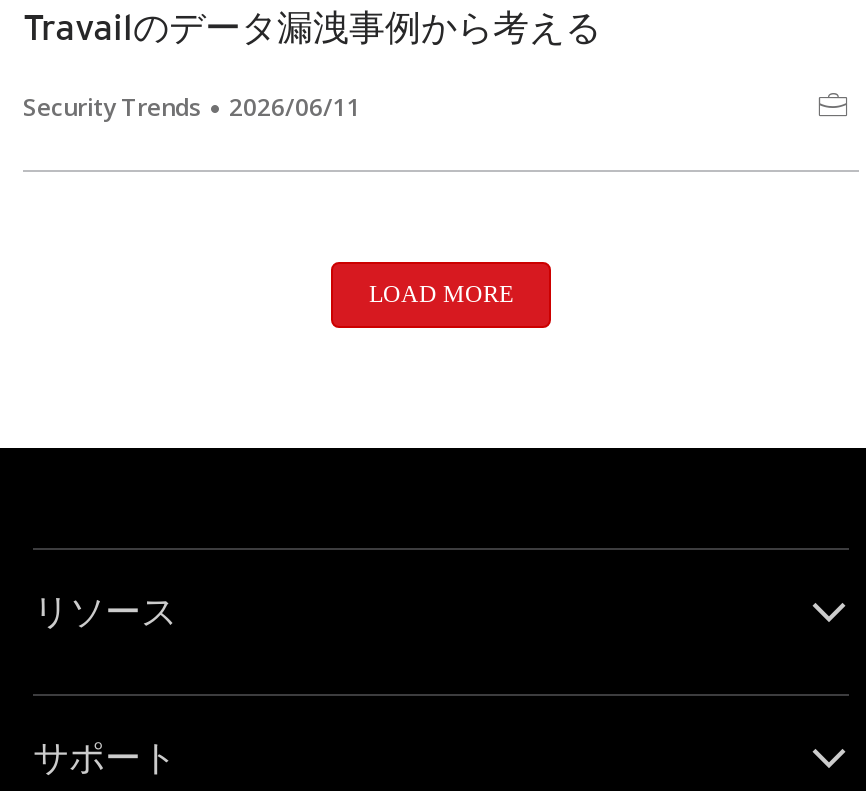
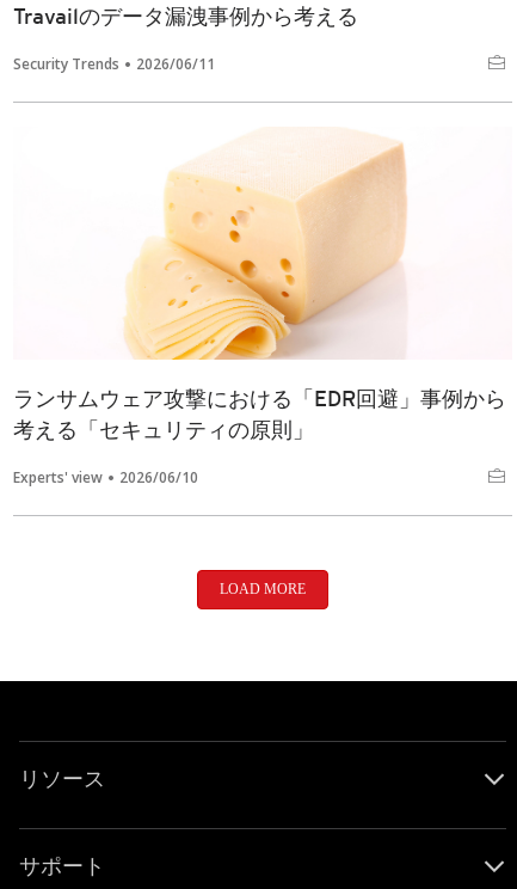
none -> [13,140,506,488] [image] | ランサムウェア攻撃における「EDR回避」事例から | 考える「セキュリティの原則」 | Experts' view | 2026/06/10

